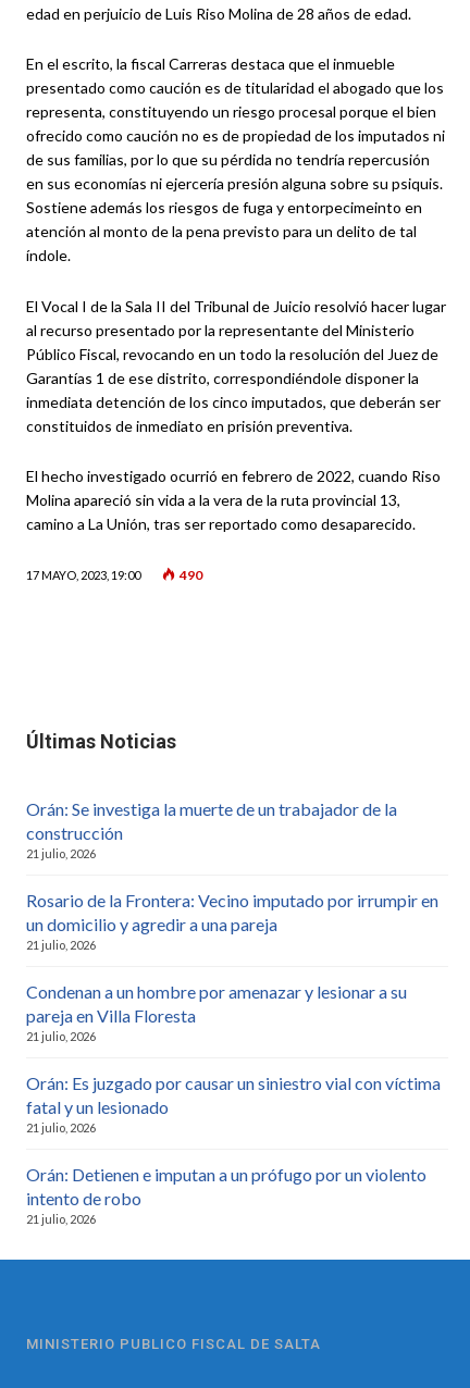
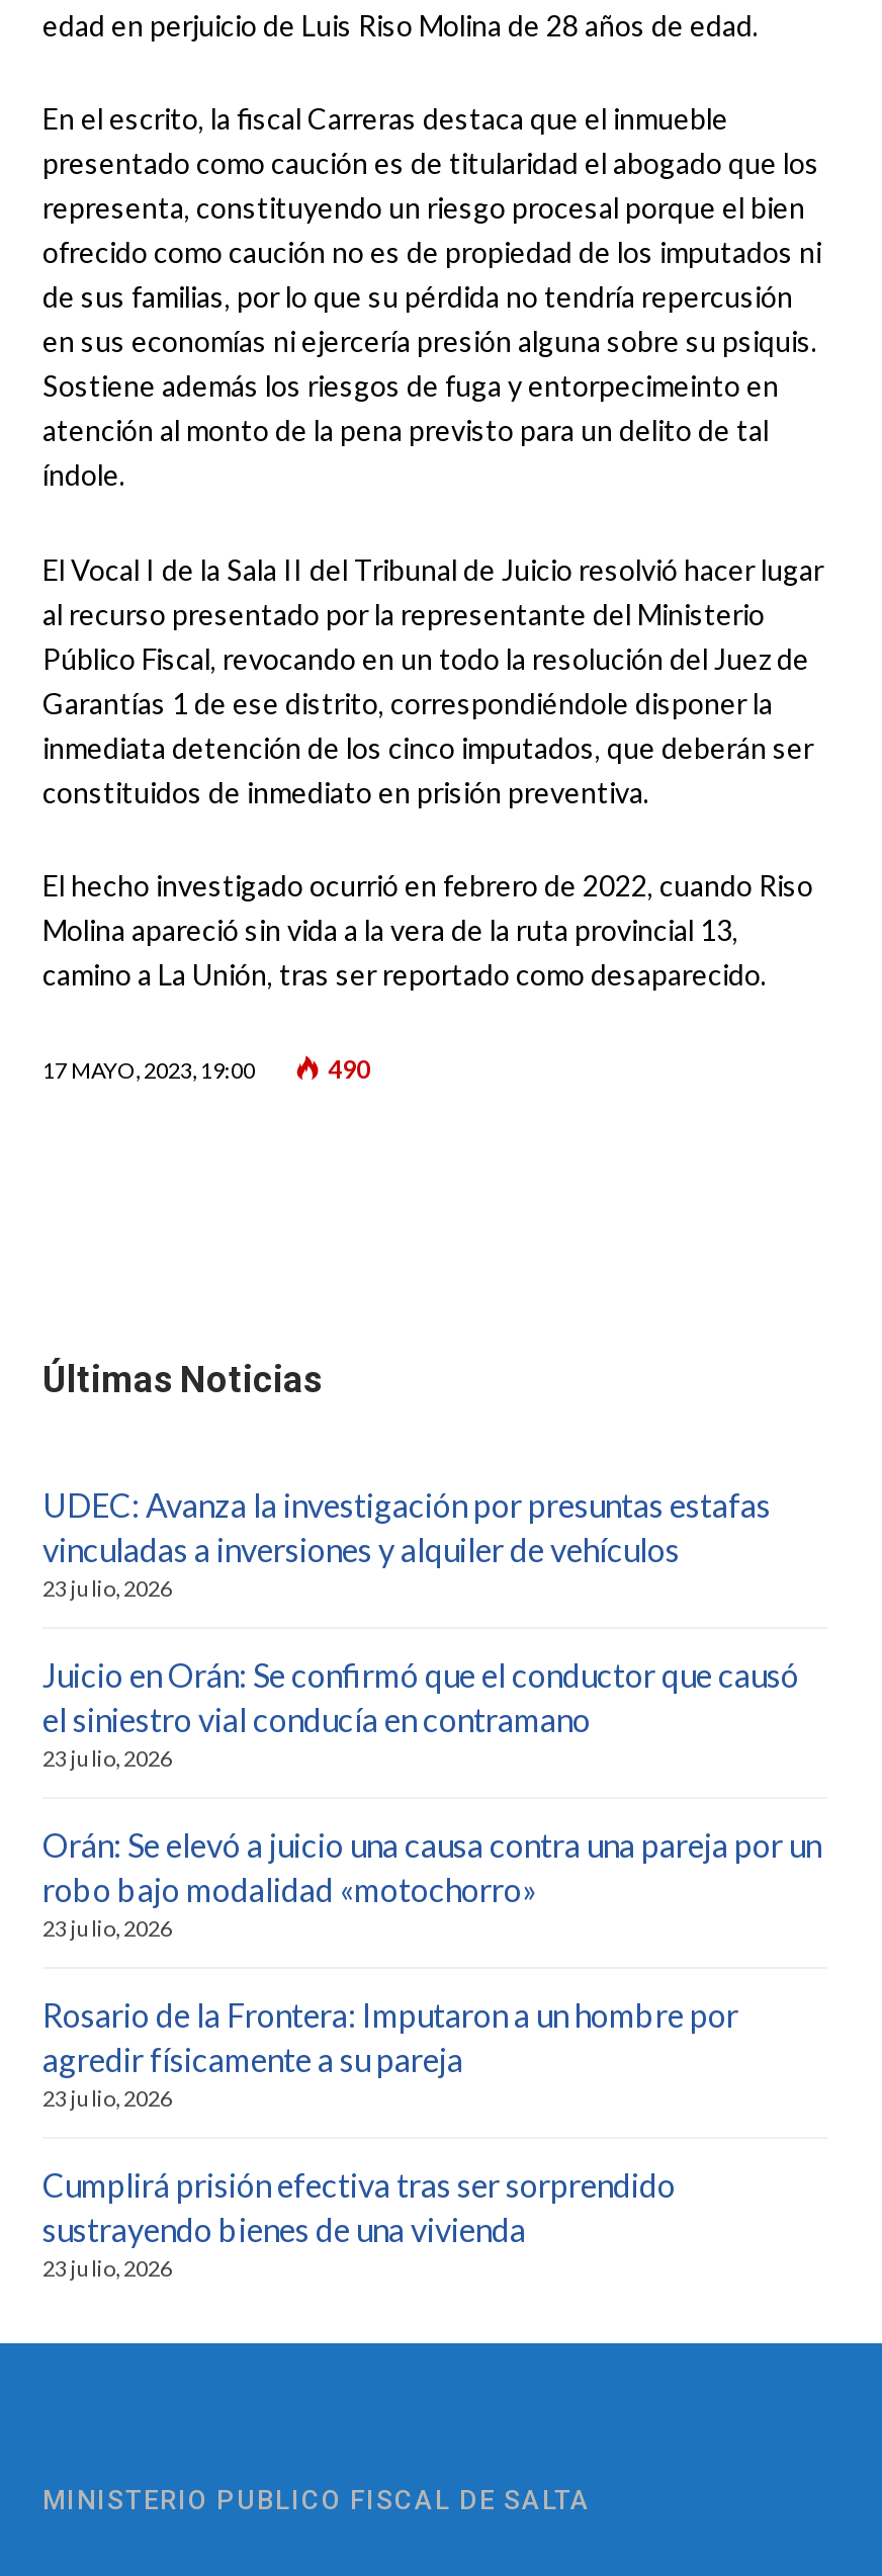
[26,799,397,861] Orán: Se investiga la muerte de un trabajador de la | construcción | 21 julio, 2026 -> [42,1486,771,1602] UDEC: Avanza la investigación por presuntas estafas | vinculadas a inversiones y alquiler de vehículos | 23 julio, 2026
[26,890,438,952] Rosario de la Frontera: Vecino imputado por irrumpir en | un domicilio y agredir a una pareja | 21 julio, 2026 -> [42,1656,799,1772] Juicio en Orán: Se confirmó que el conductor que causó | el siniestro vial conducía en contramano | 23 julio, 2026
[26,982,407,1044] Condenan a un hombre por amenazar y lesionar a su | pareja en Villa Floresta | 21 julio, 2026 -> [42,1826,821,1942] Orán: Se elevó a juicio una causa contra una pareja por un | robo bajo modalidad «motochorro» | 23 julio, 2026
[26,1073,441,1135] Orán: Es juzgado por causar un siniestro vial con víctima | fatal y un lesionado | 21 julio, 2026 -> [42,1996,738,2112] Rosario de la Frontera: Imputaron a un hombre por | agredir físicamente a su pareja | 23 julio, 2026
[26,1164,426,1226] Orán: Detienen e imputan a un prófugo por un violento | intento de robo | 21 julio, 2026 -> [42,2166,676,2282] Cumplirá prisión efectiva tras ser sorprendido | sustrayendo bienes de una vivienda | 23 julio, 2026

